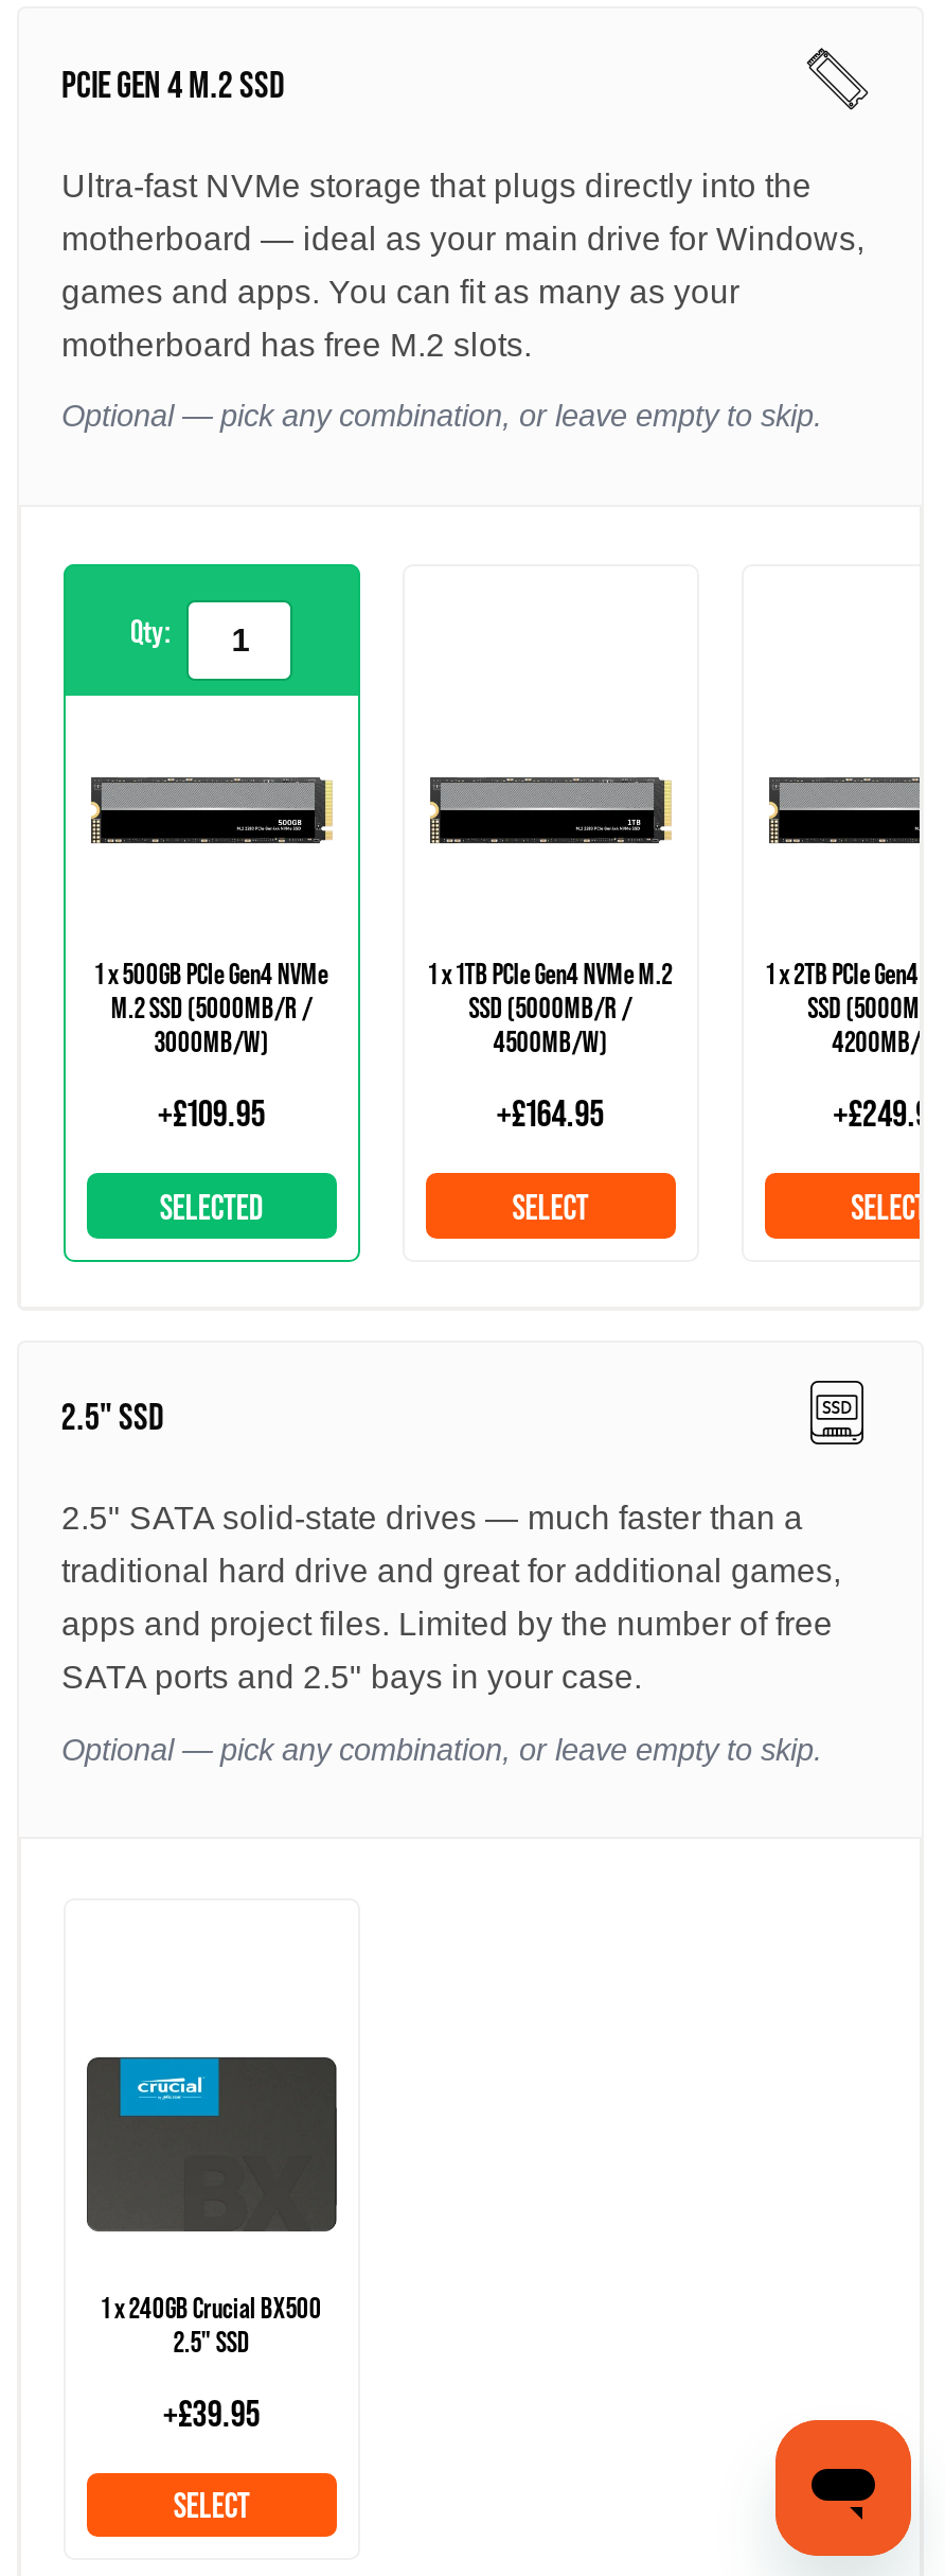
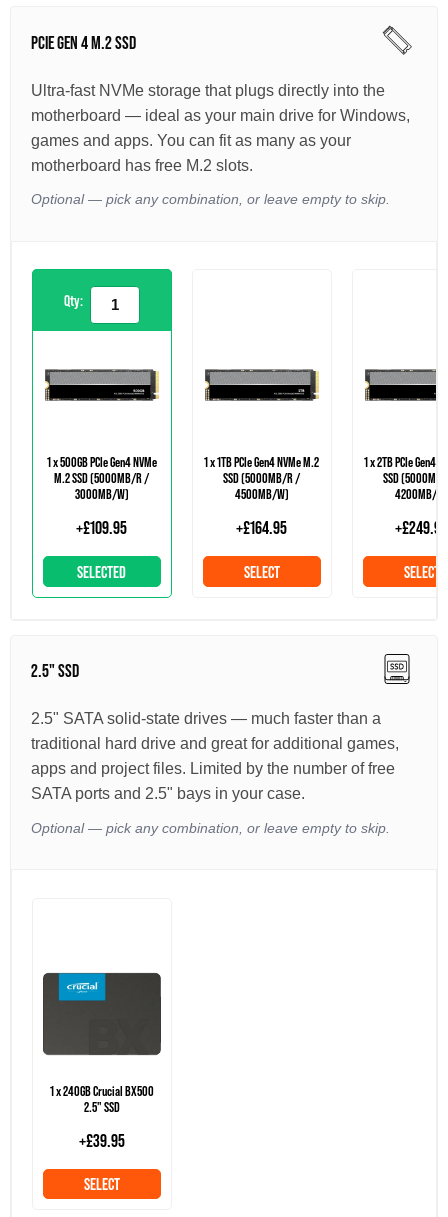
[773,2418,913,2562] [image] -> none

